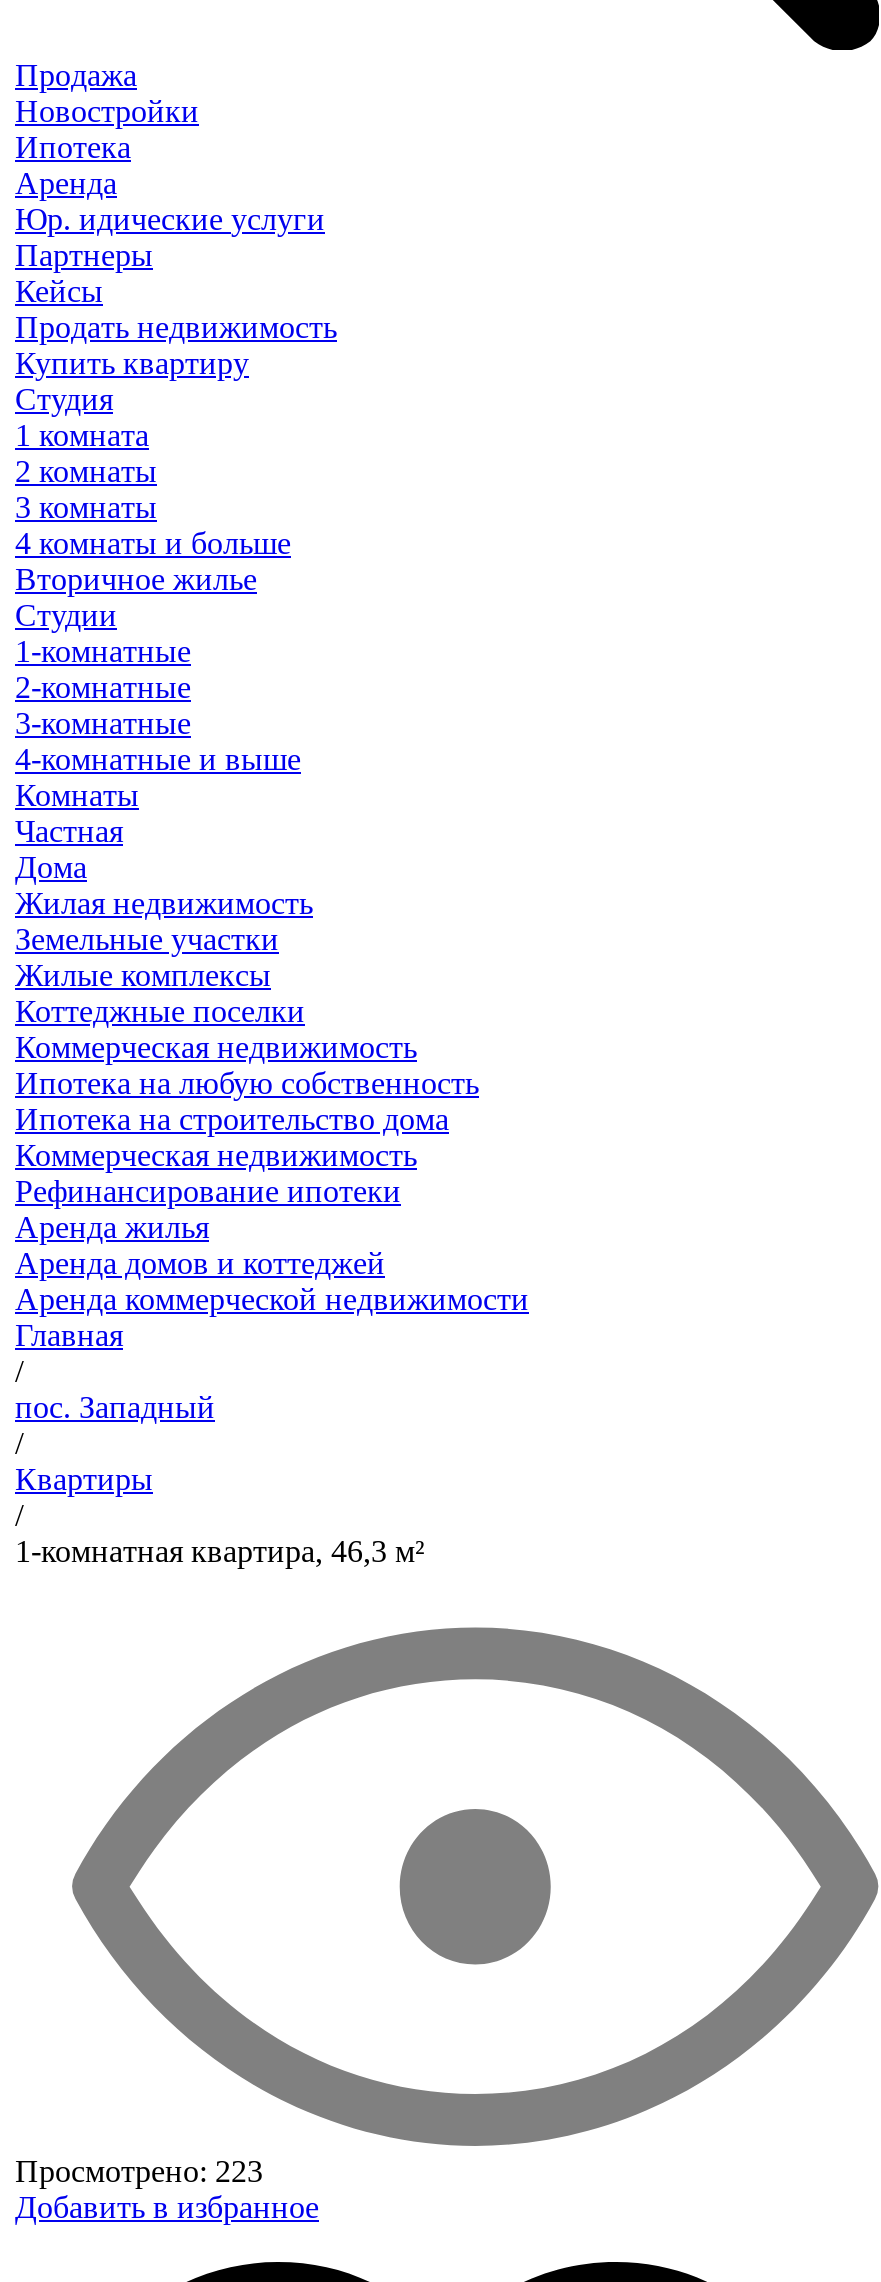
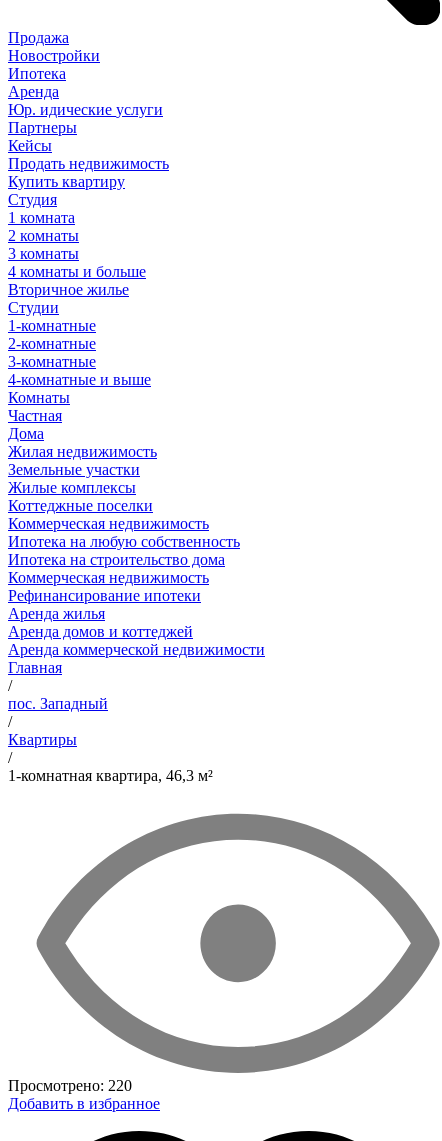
[15,2154,263,2188] Просмотрено: 223 -> [8,1077,132,1094] Просмотрено: 220

